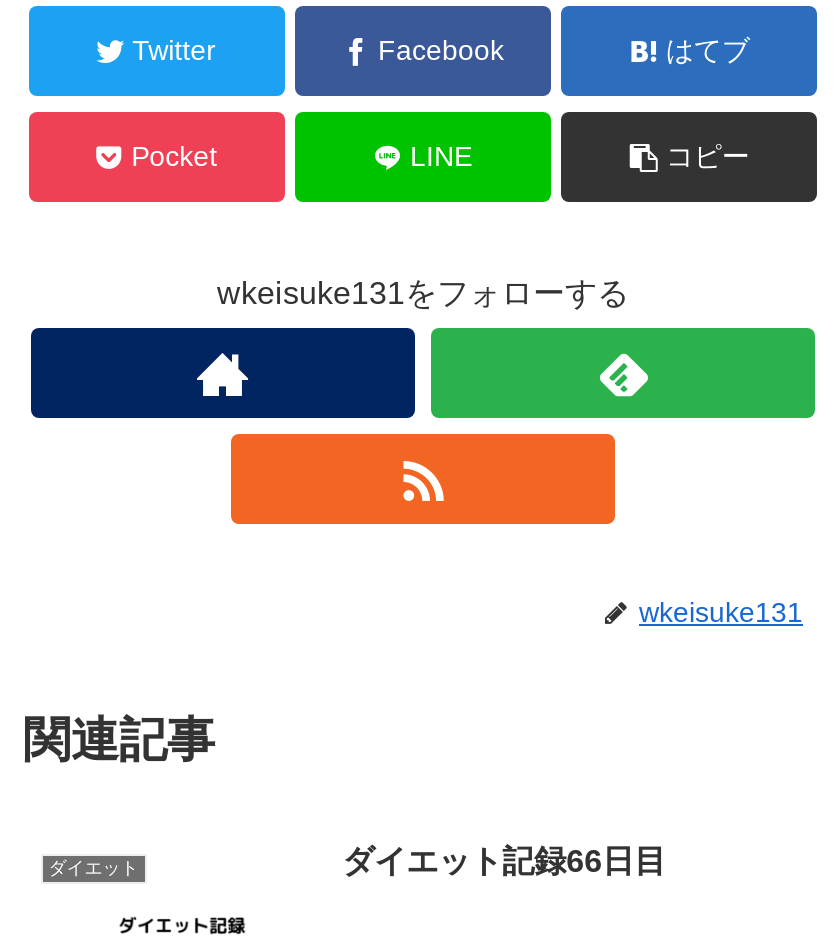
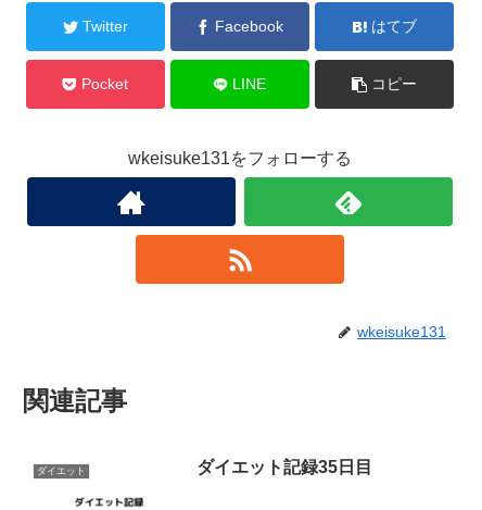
[342,844,666,878] ダイエット記録66日目 -> [196,458,372,476] ダイエット記録35日目

